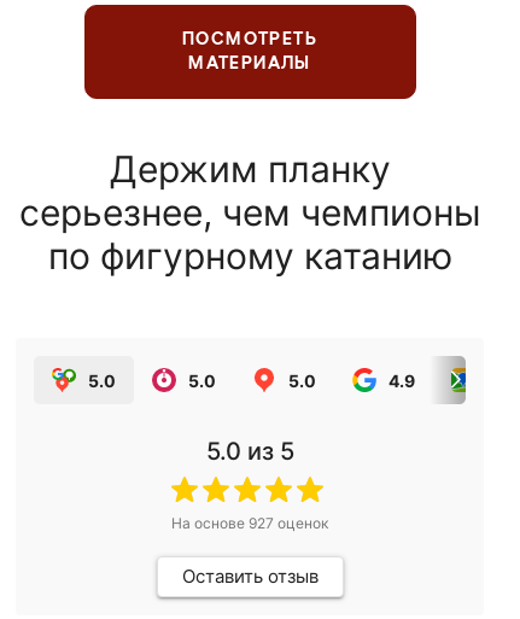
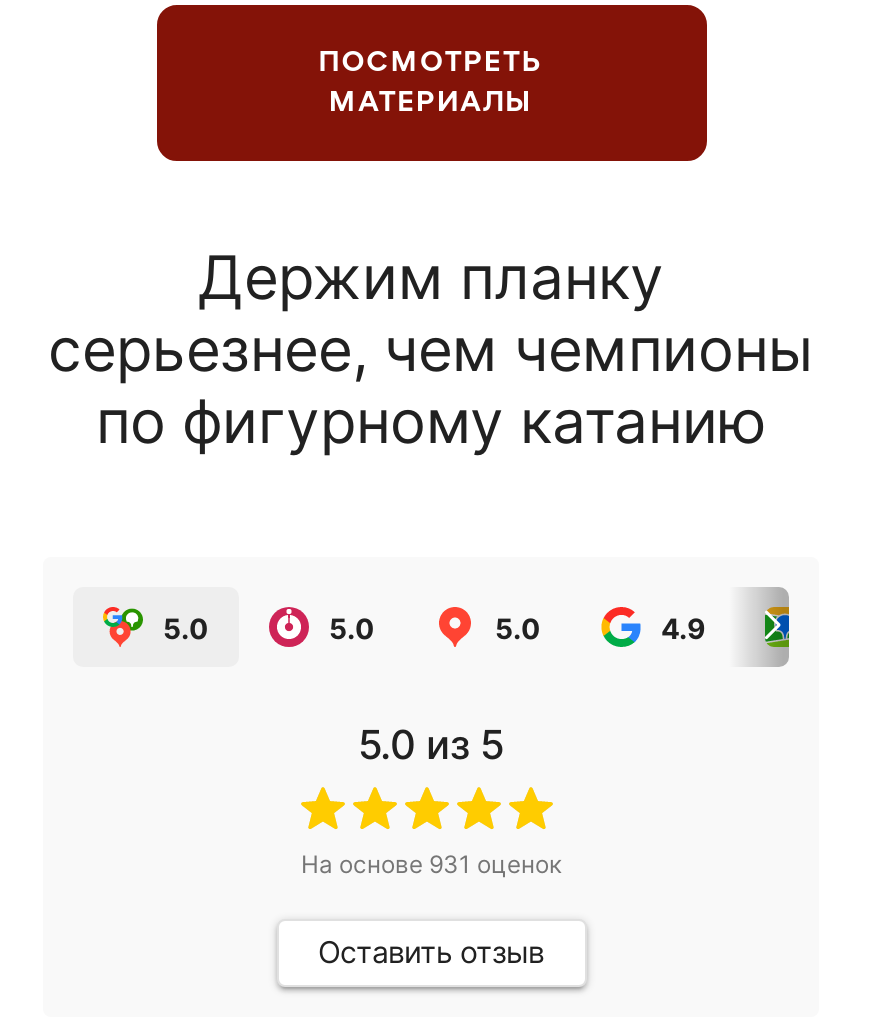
[171,514,328,532] На основе 927 оценок -> [301,849,561,879] На основе 931 оценок

